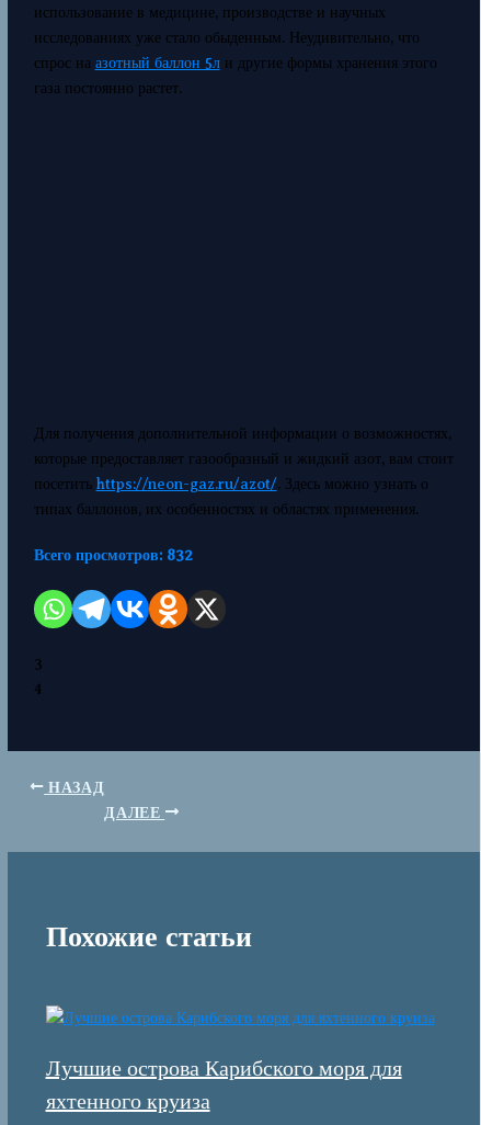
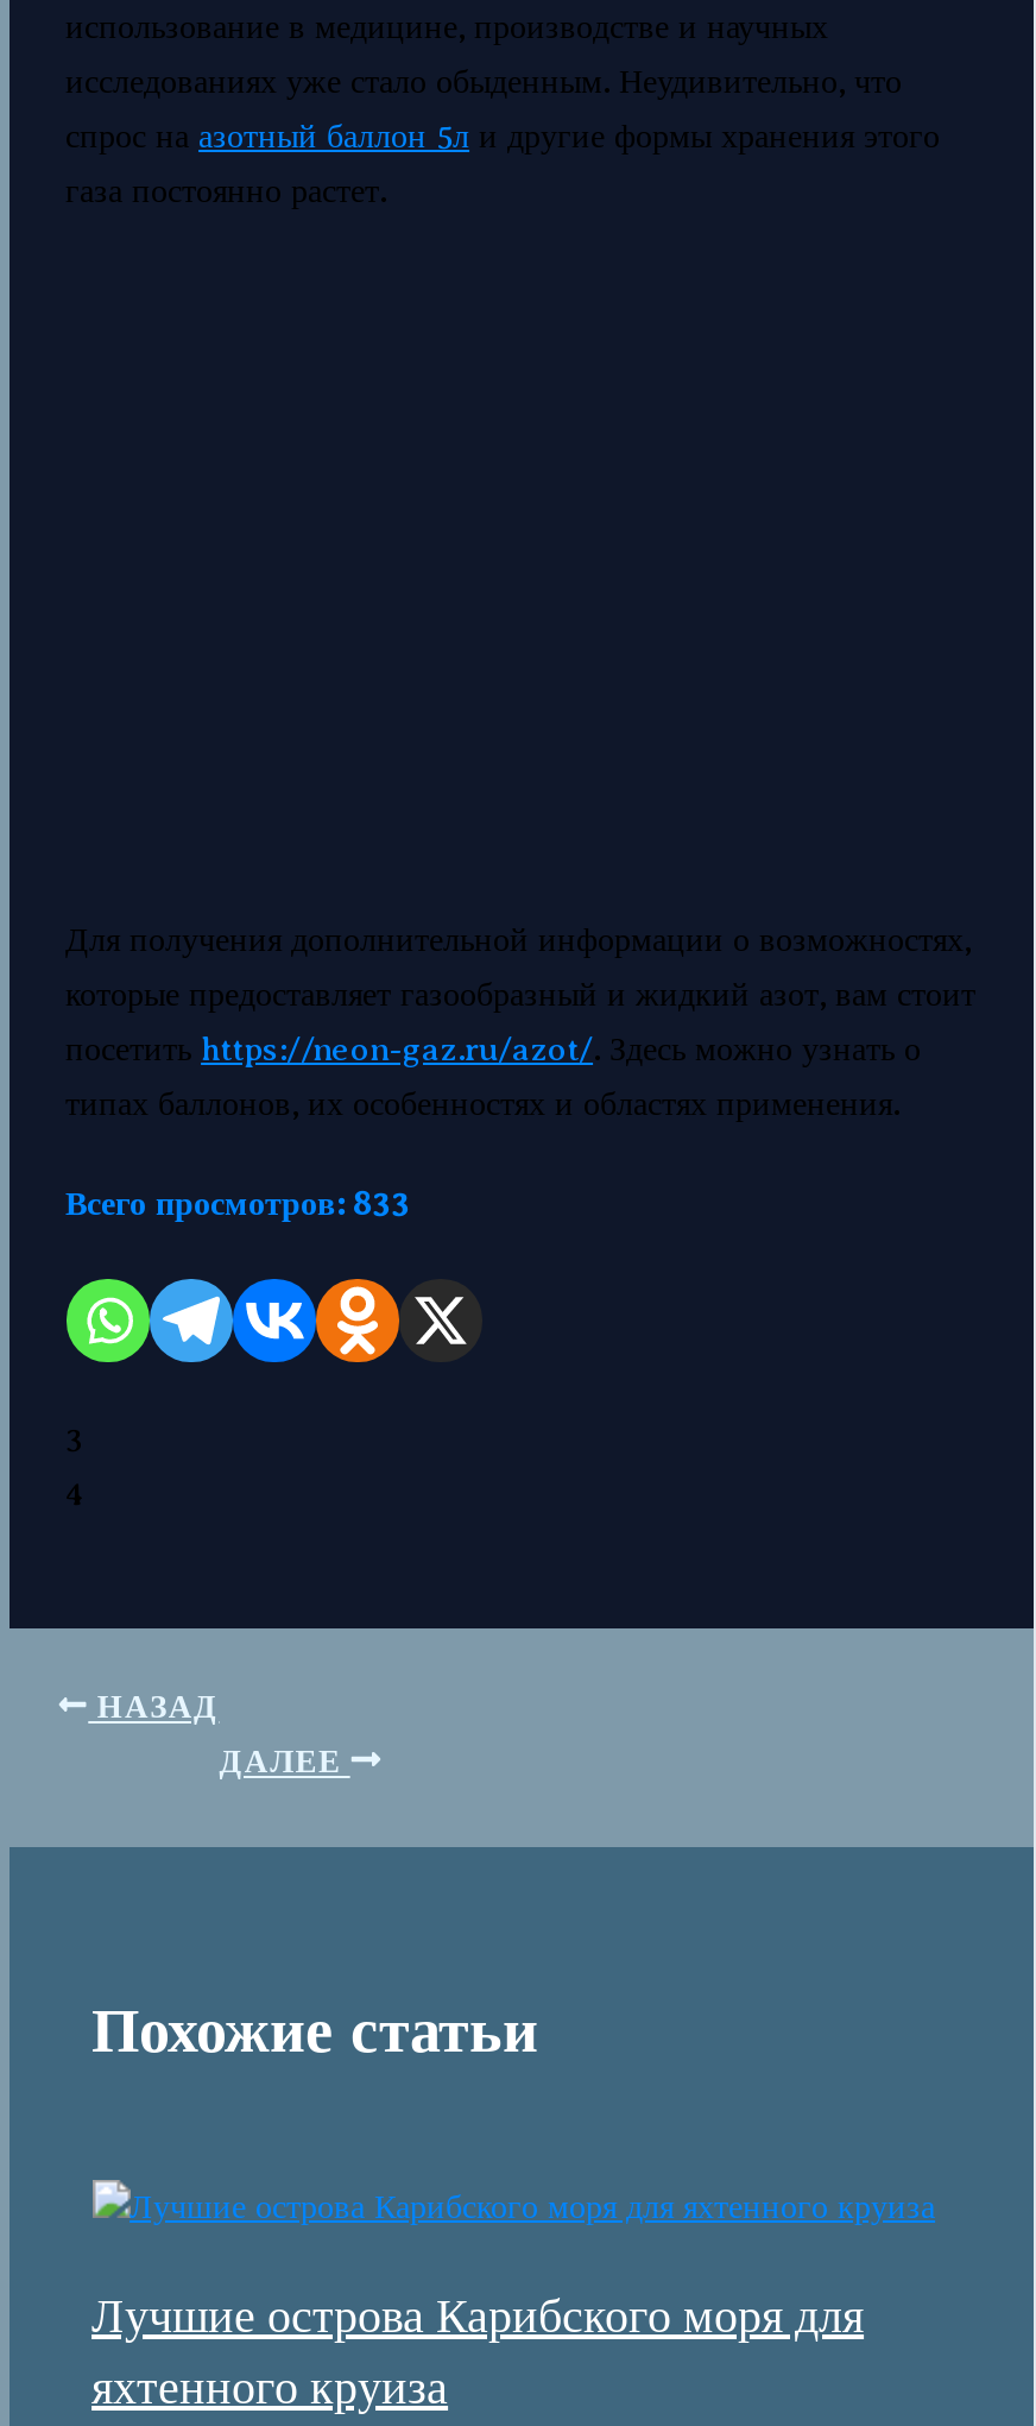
[33,547,192,564] Всего просмотров: 832 -> [65,1187,410,1223] Всего просмотров: 833

